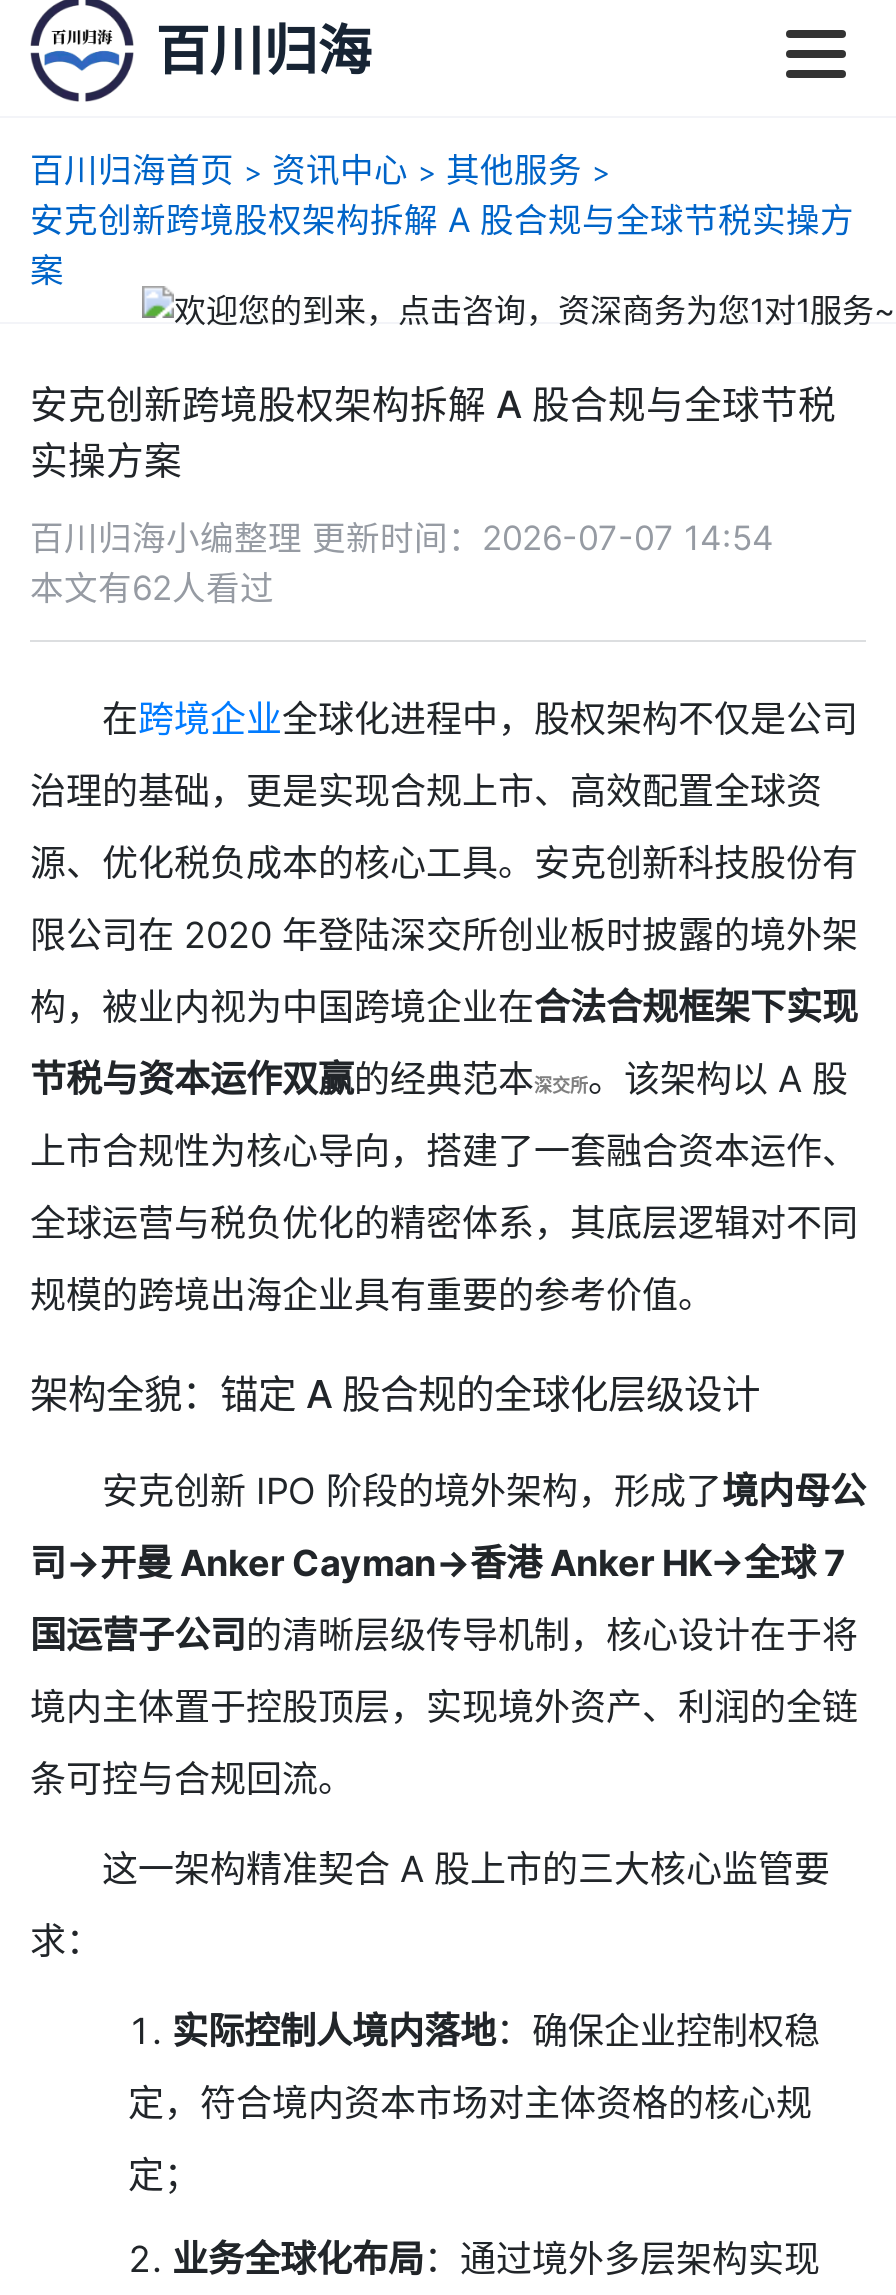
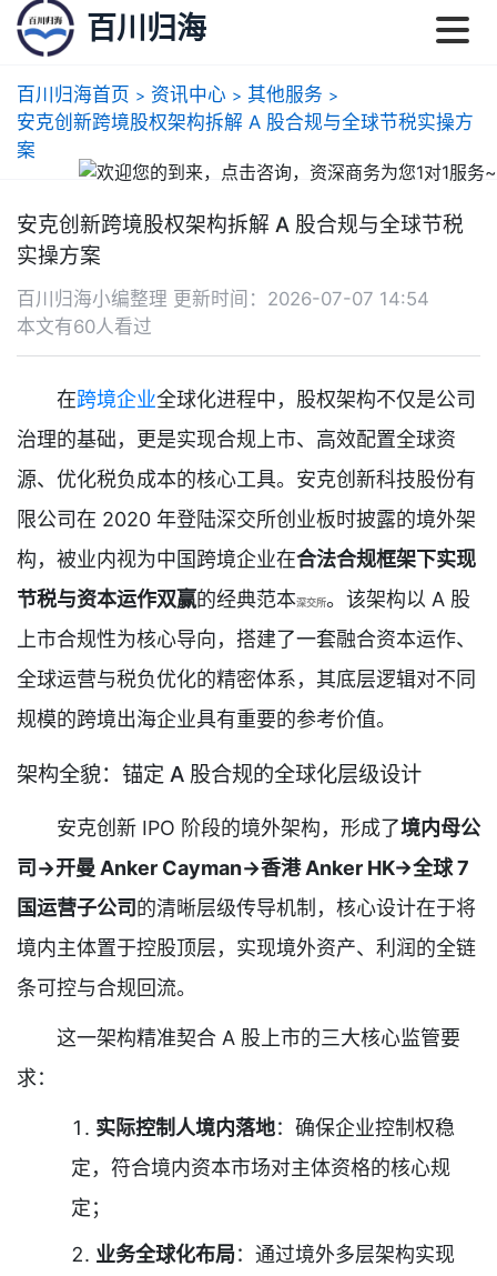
[30,569,274,609] 本文有62人看过 -> [17,316,152,338] 本文有60人看过

